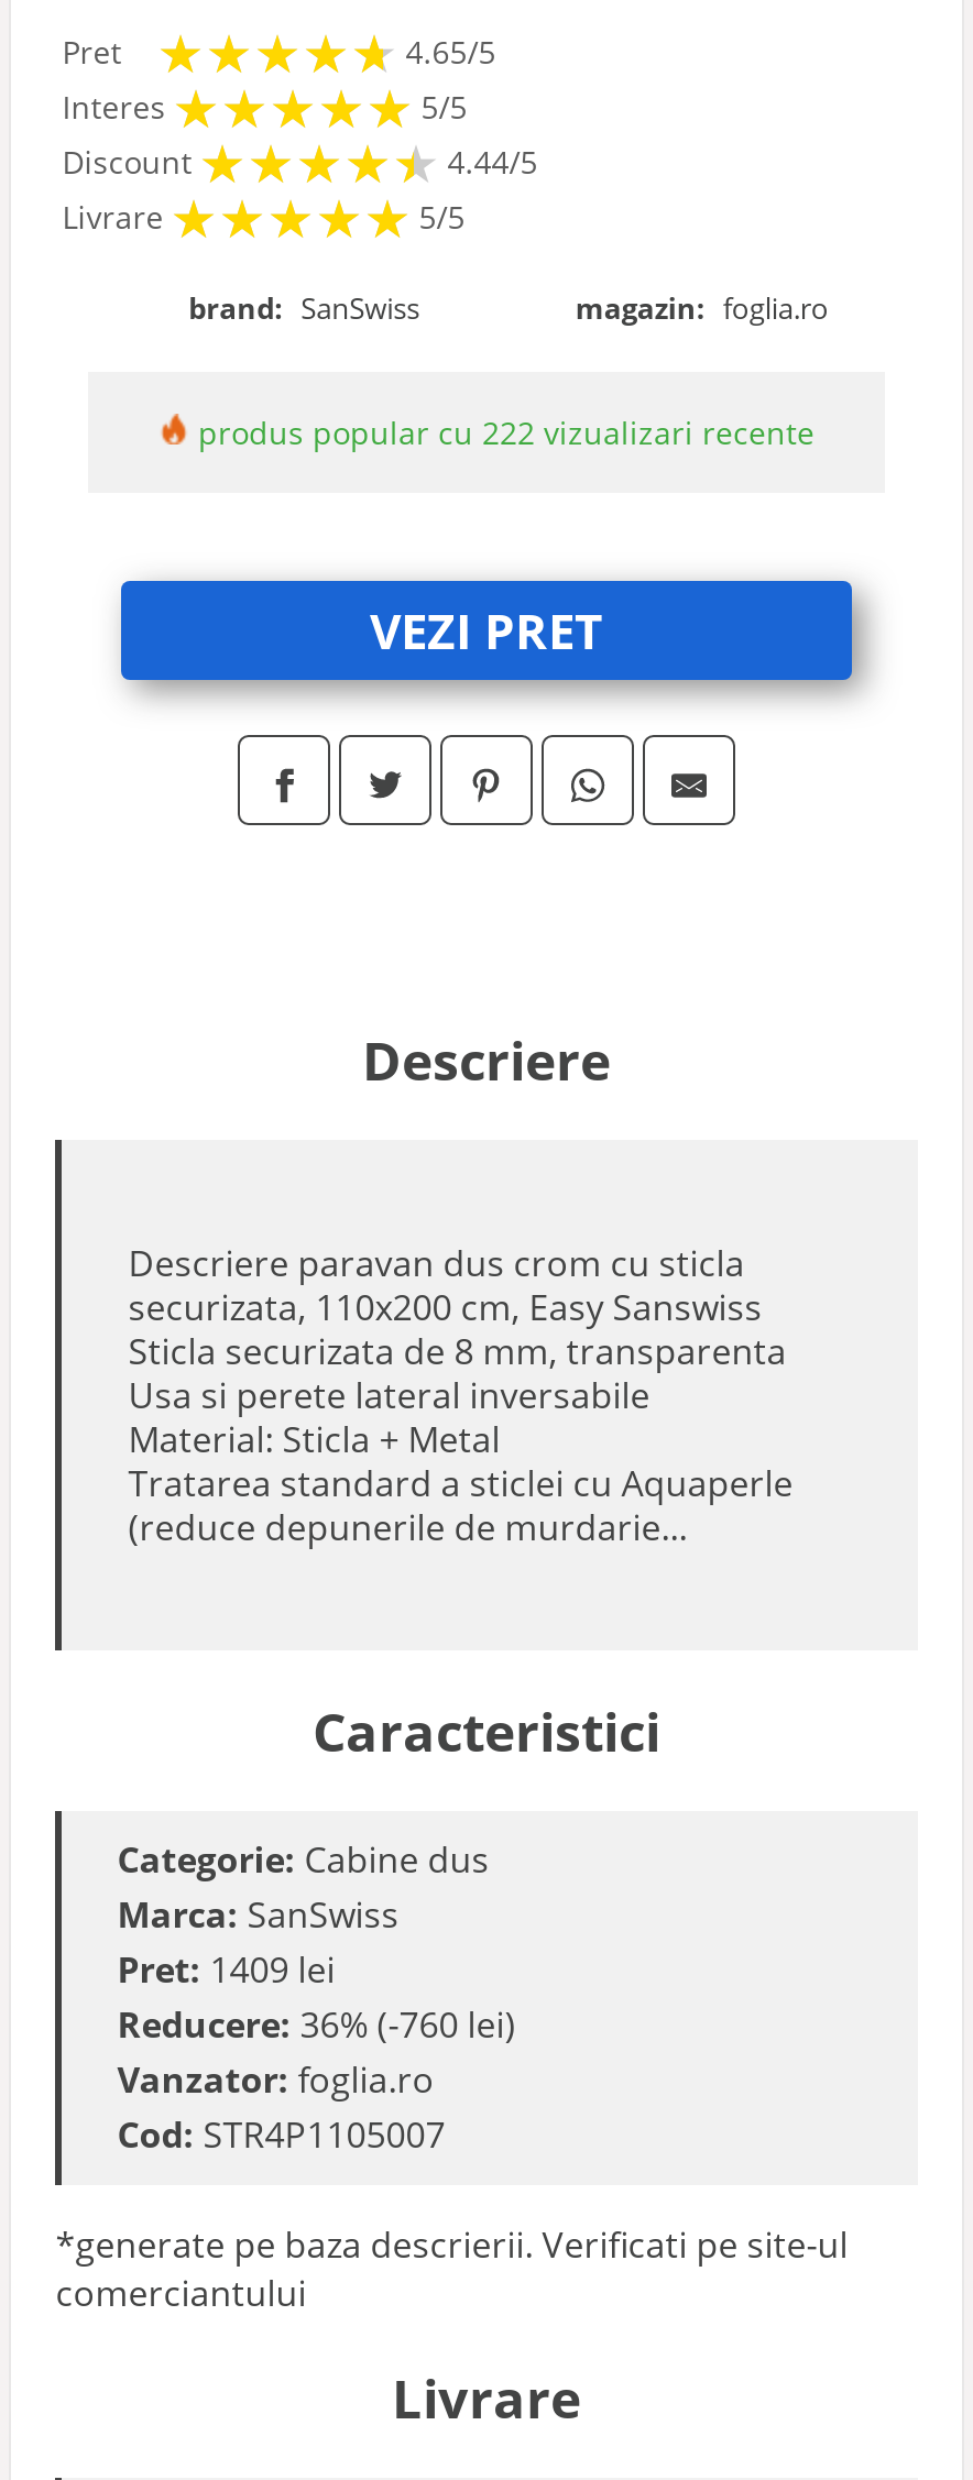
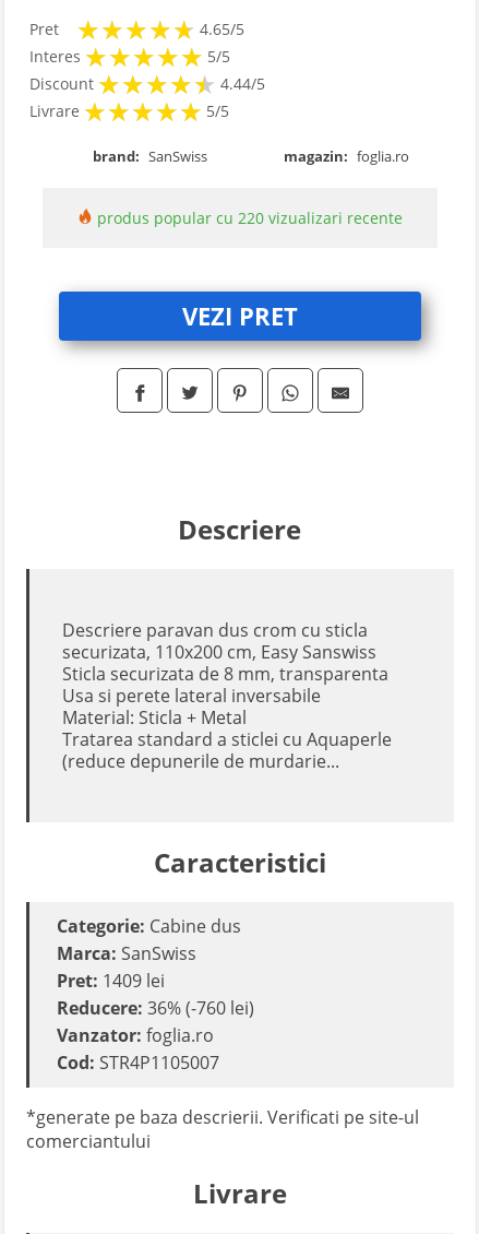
[189,411,815,453] produs popular cu 222 vizualizari recente -> [93,207,403,228] produs popular cu 220 vizualizari recente

